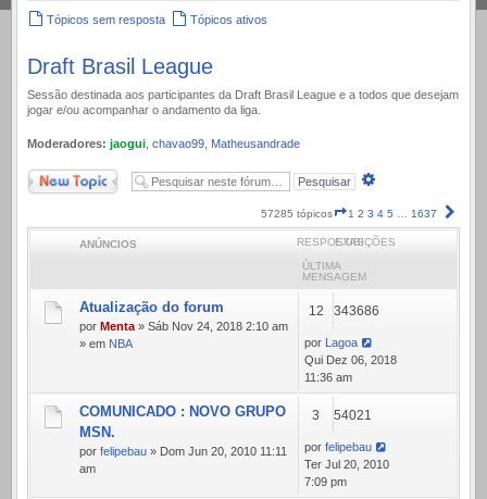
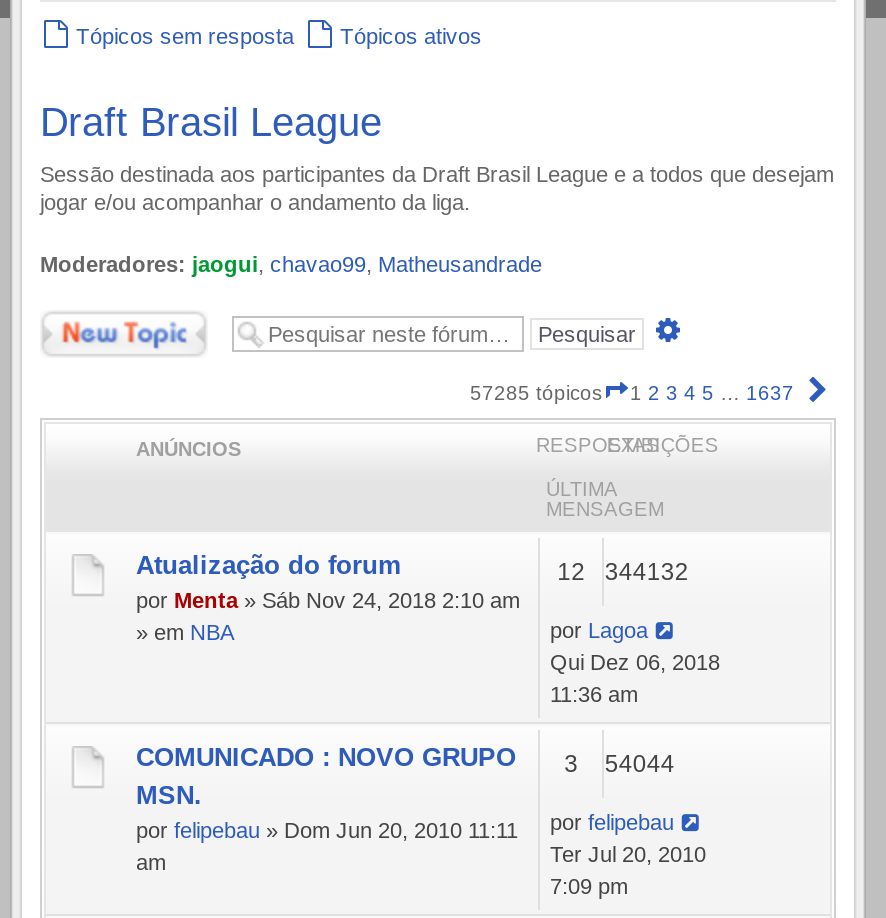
[308,304,380,319] 12 343686 -> [557,558,689,586] 12 344132
[79,404,372,423] COMUNICADO : NOVO GRUPO 3 54021 -> [136,742,675,778] COMUNICADO : NOVO GRUPO 3 54044

